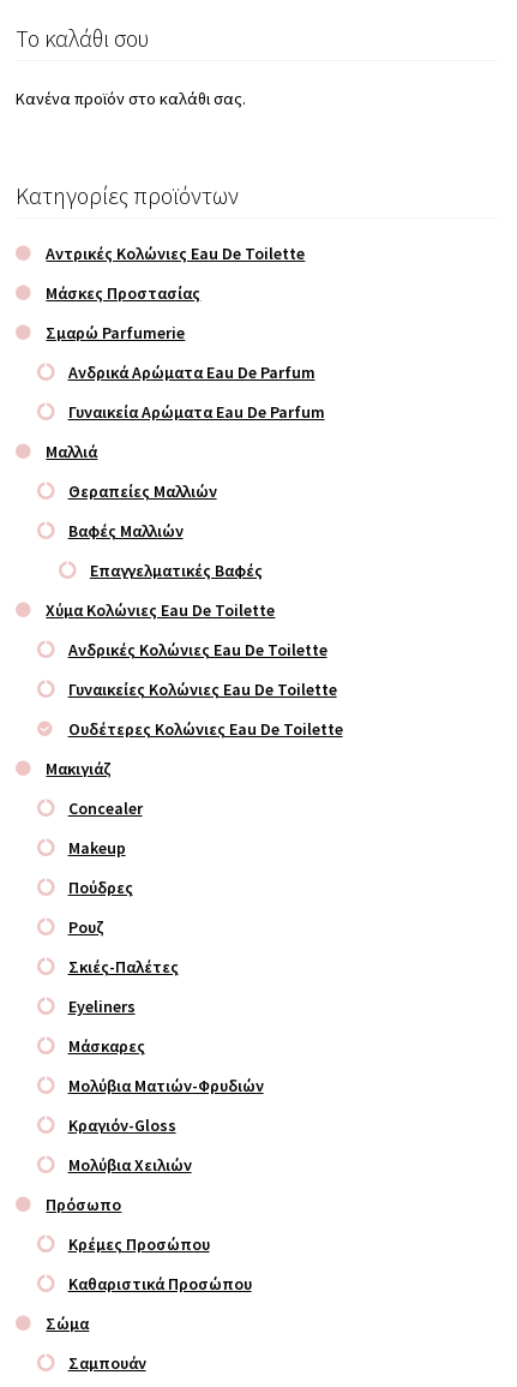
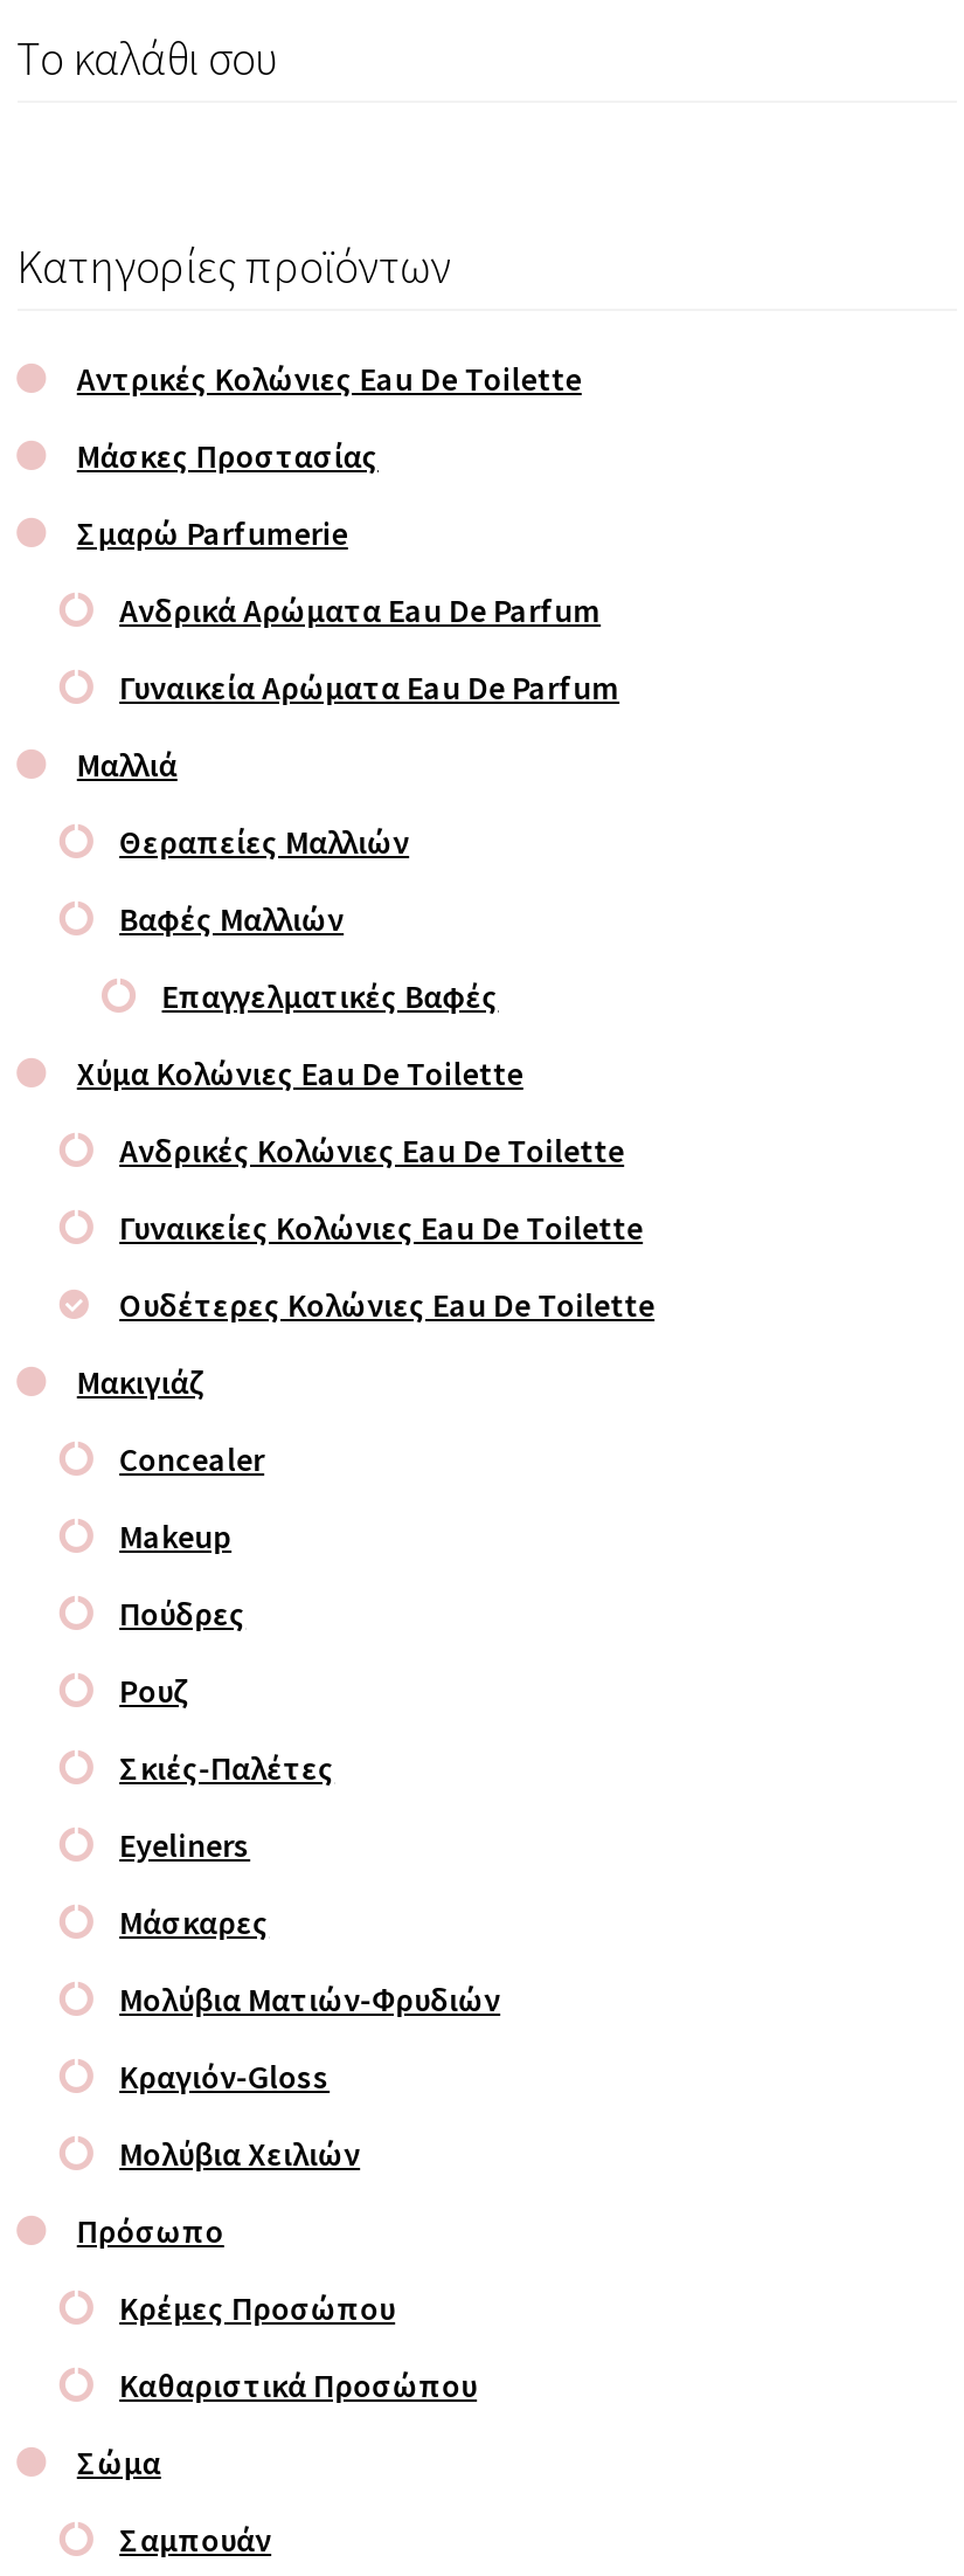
[15,87,245,109] Κανένα προϊόν στο καλάθι σας. -> none

